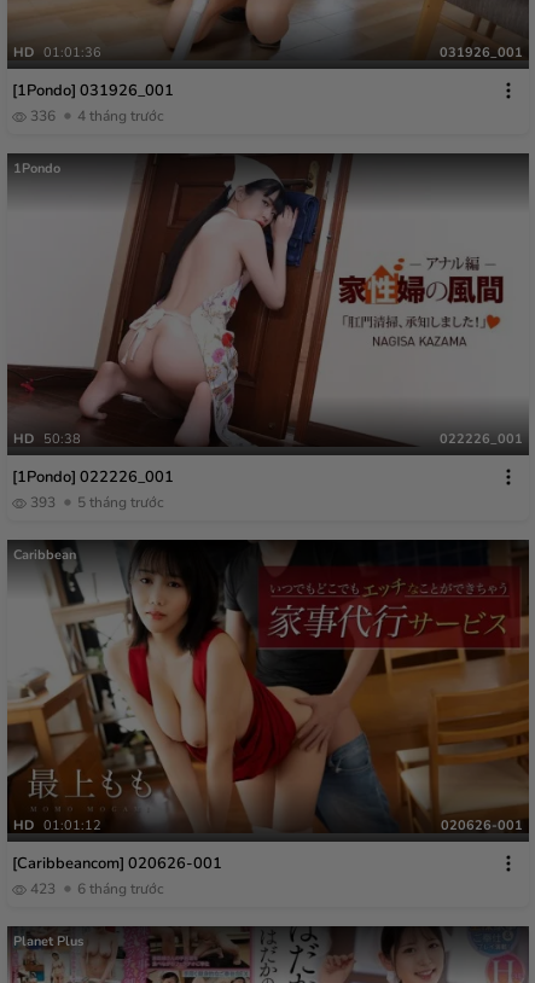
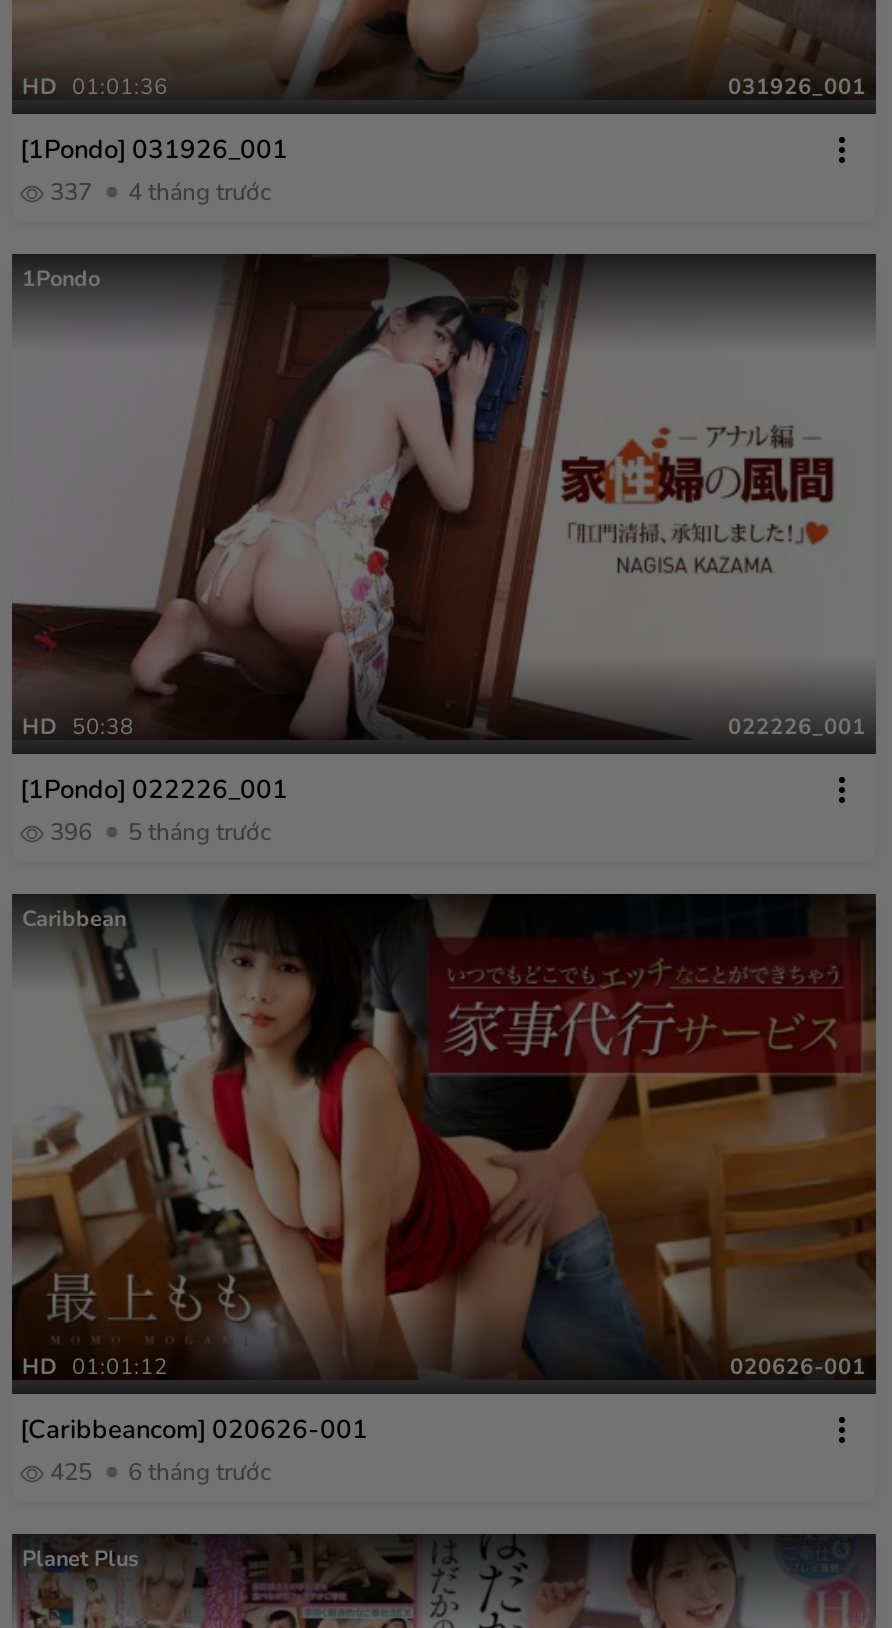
[27,106,164,126] 336 4 tháng trước -> [44,176,272,208] 337 4 tháng trước
[27,493,164,512] 393 5 tháng trước -> [44,816,272,848] 396 5 tháng trước
[27,879,164,899] 423 6 tháng trước -> [44,1456,272,1488] 425 6 tháng trước

